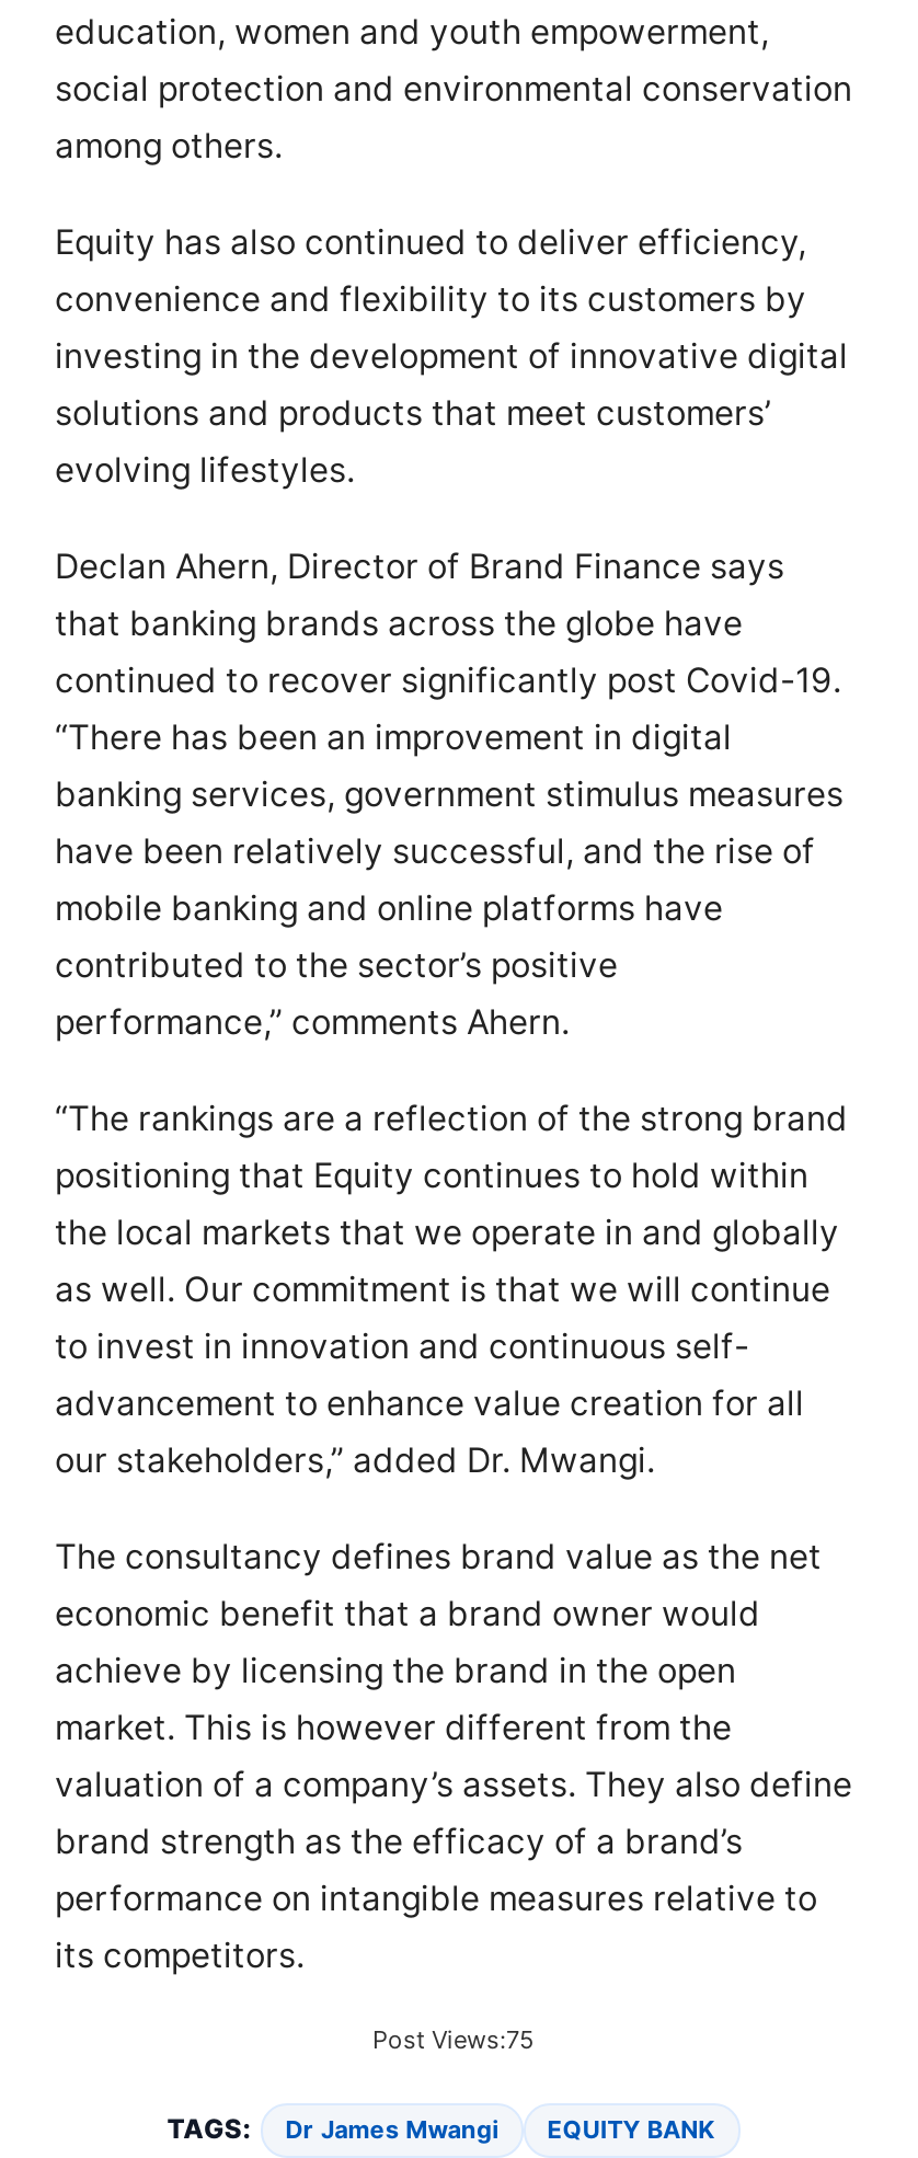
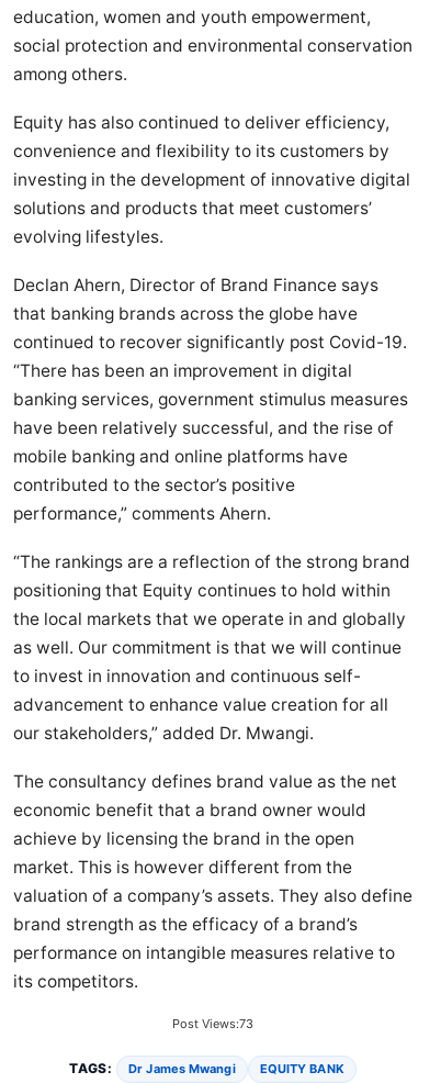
[372,2023,535,2054] Post Views:75 -> [172,1015,253,1031] Post Views:73

